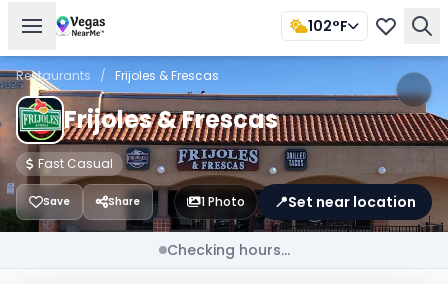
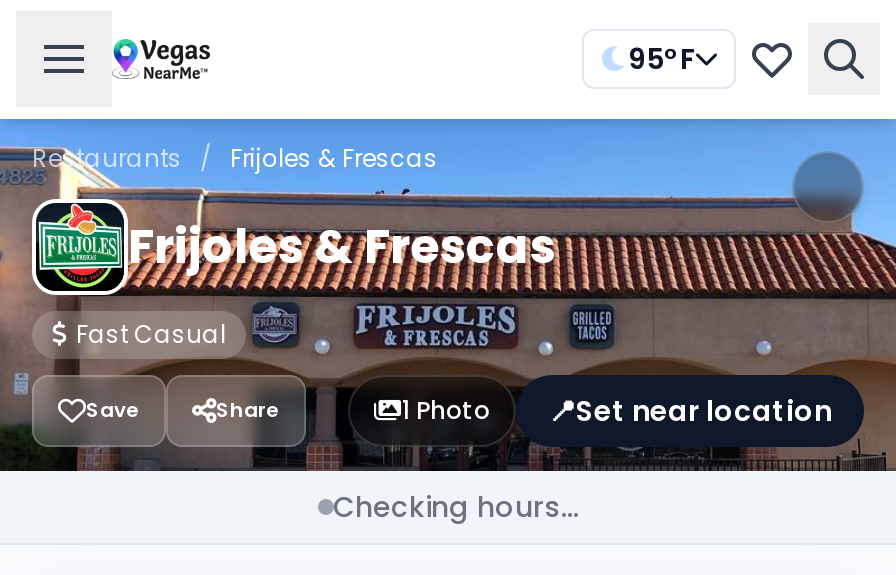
[308,16,348,36] 102°F -> [628,39,696,79] 95°F

